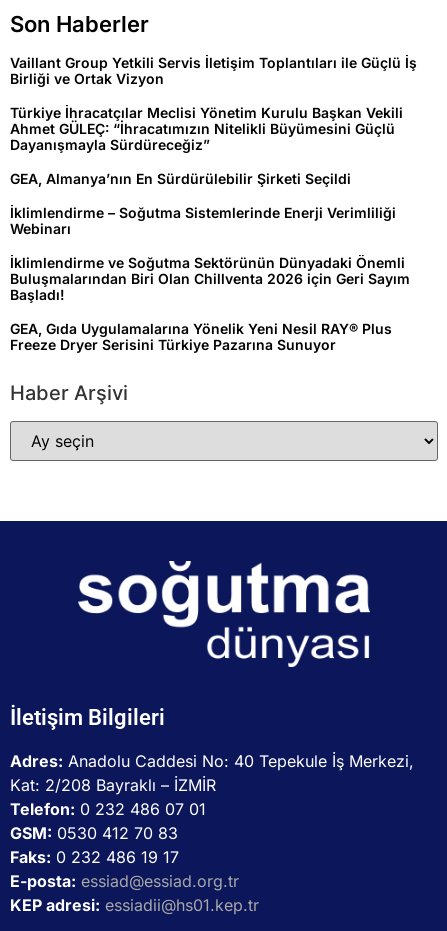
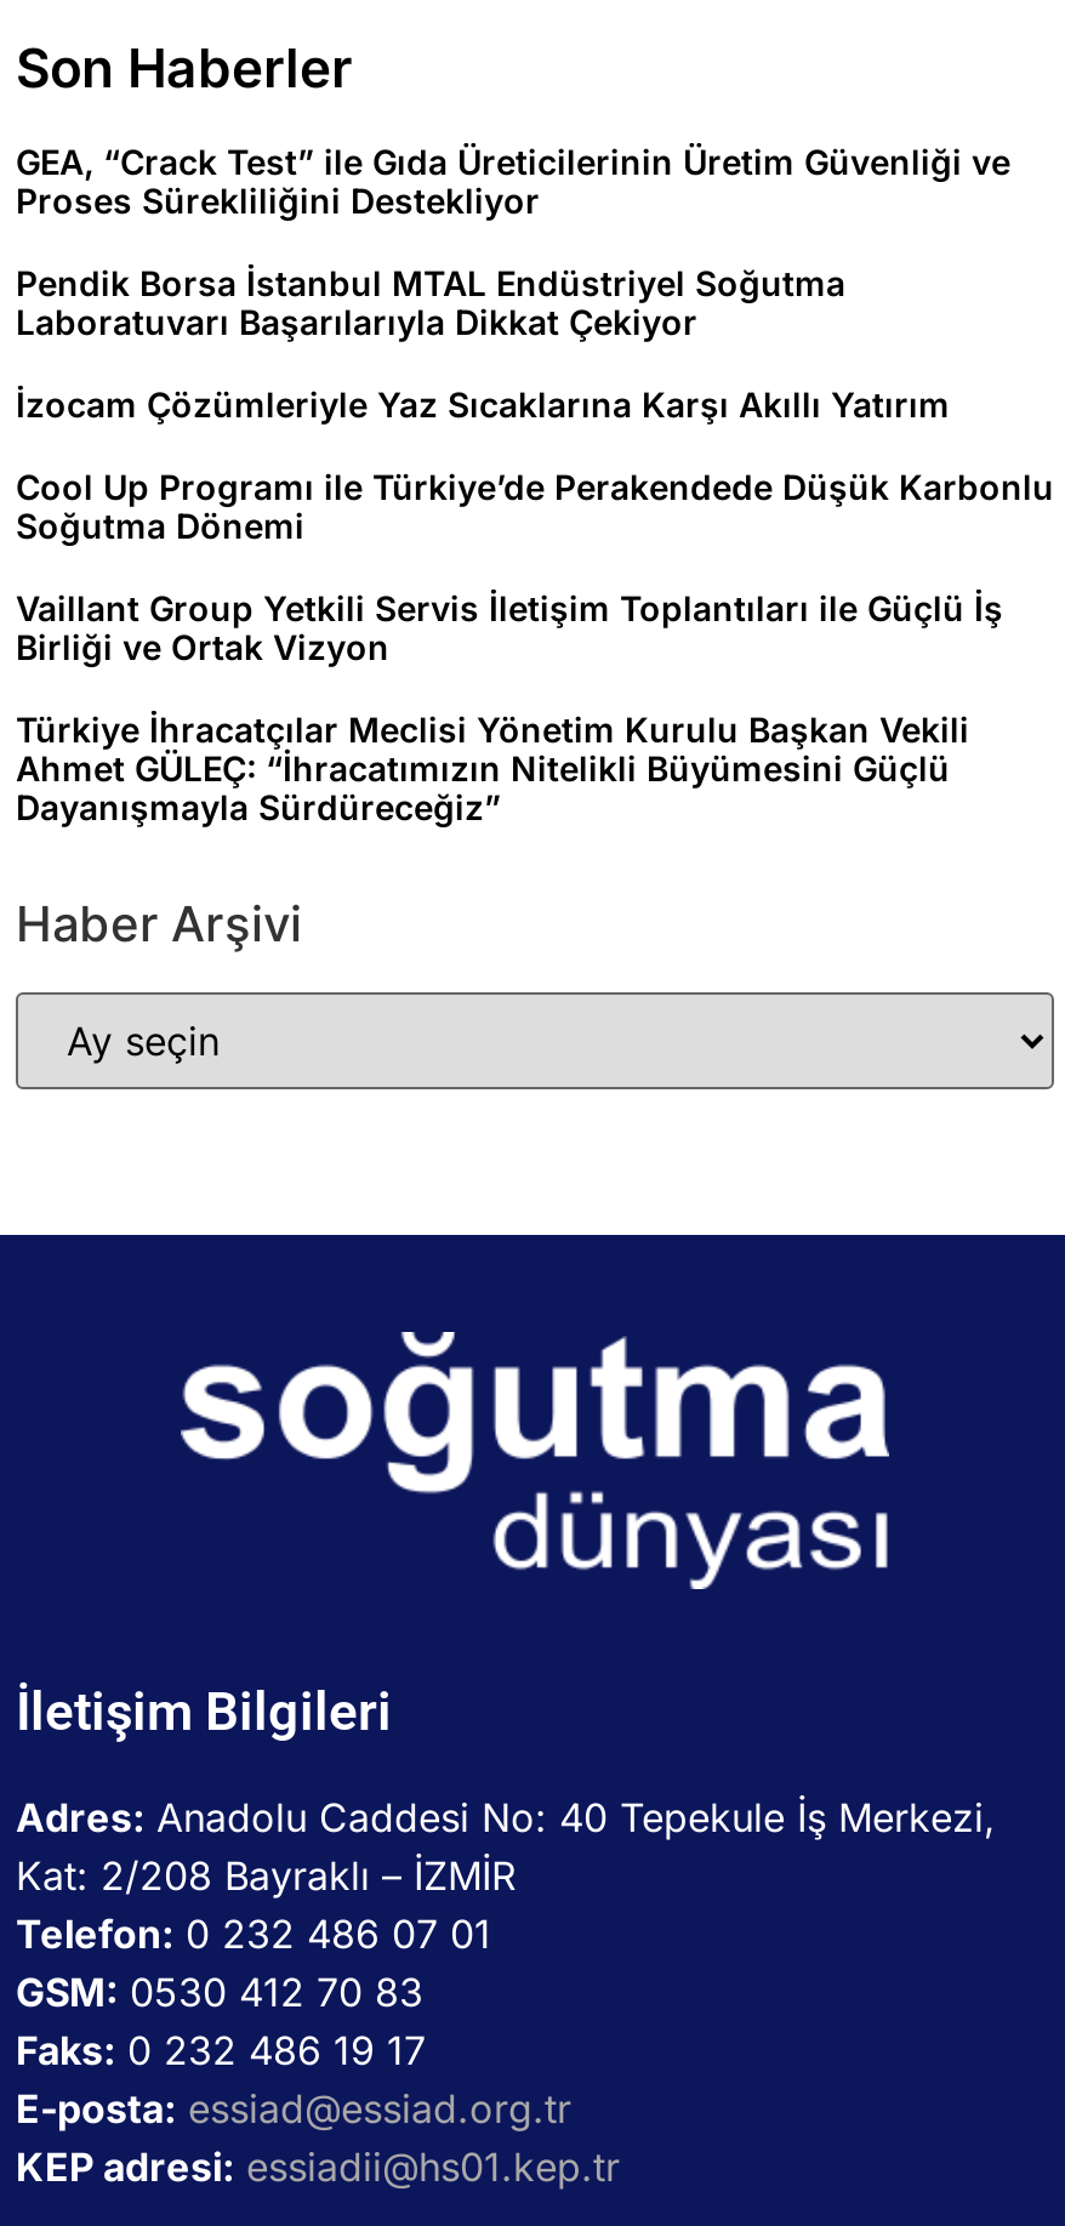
none -> [16,141,1054,547] GEA, “Crack Test” ile Gıda Üreticilerinin Üretim Güvenliği ve | Proses Sürekliliğini Destekliyor | Pendik Borsa İstanbul MTAL Endüstriyel Soğutma | Laboratuvarı Başarılarıyla Dikkat Çekiyor | İzocam Çözümleriyle Yaz Sıcaklarına Karşı Akıllı Yatırım | Cool Up Programı ile Türkiye’de Perakendede Düşük Karbonlu | Soğutma Dönemi
moved [10,54,417,153] -> [16,588,1003,828]: Vaillant Group Yetkili Servis İletişim Toplantıları ile Güçlü İş | Birliği ve Ortak Vizyon | Türkiye İhracatçılar Meclisi Yönetim Kurulu Başkan Vekili | Ahmet GÜLEÇ: “İhracatımızın Nitelikli Büyümesini Güçlü | Dayanışmayla Sürdüreceğiz”
[10,170,410,353] GEA, Almanya’nın En Sürdürülebilir Şirketi Seçildi | İklimlendirme – Soğutma Sistemlerinde Enerji Verimliliği | Webinarı | İklimlendirme ve Soğutma Sektörünün Dünyadaki Önemli | Buluşmalarından Biri Olan Chillventa 2026 için Geri Sayım | Başladı! | GEA, Gıda Uygulamalarına Yönelik Yeni Nesil RAY® Plus | Freeze Dryer Serisini Türkiye Pazarına Sunuyor -> none

